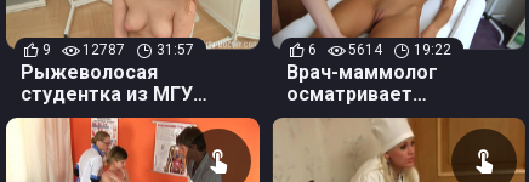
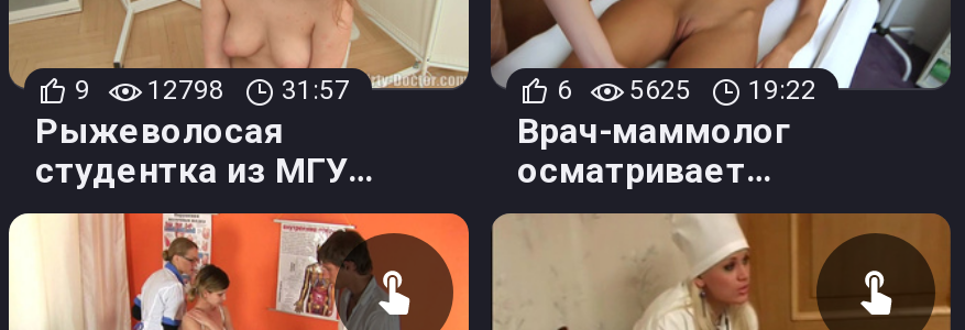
[42,41,194,58] 9 12787 31:57 -> [75,74,350,105] 9 12798 31:57
[308,41,451,58] 6 5614 19:22 -> [557,74,816,105] 6 5625 19:22

